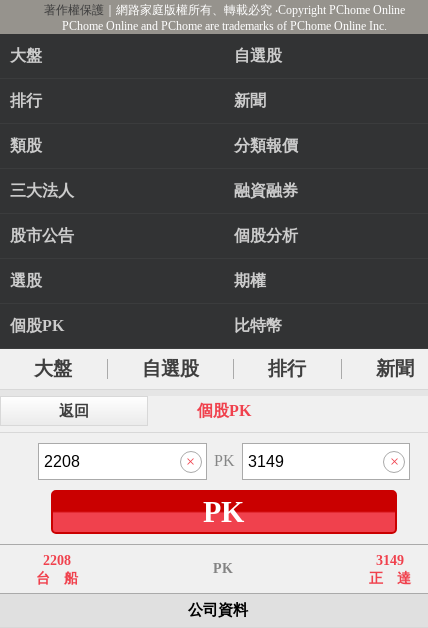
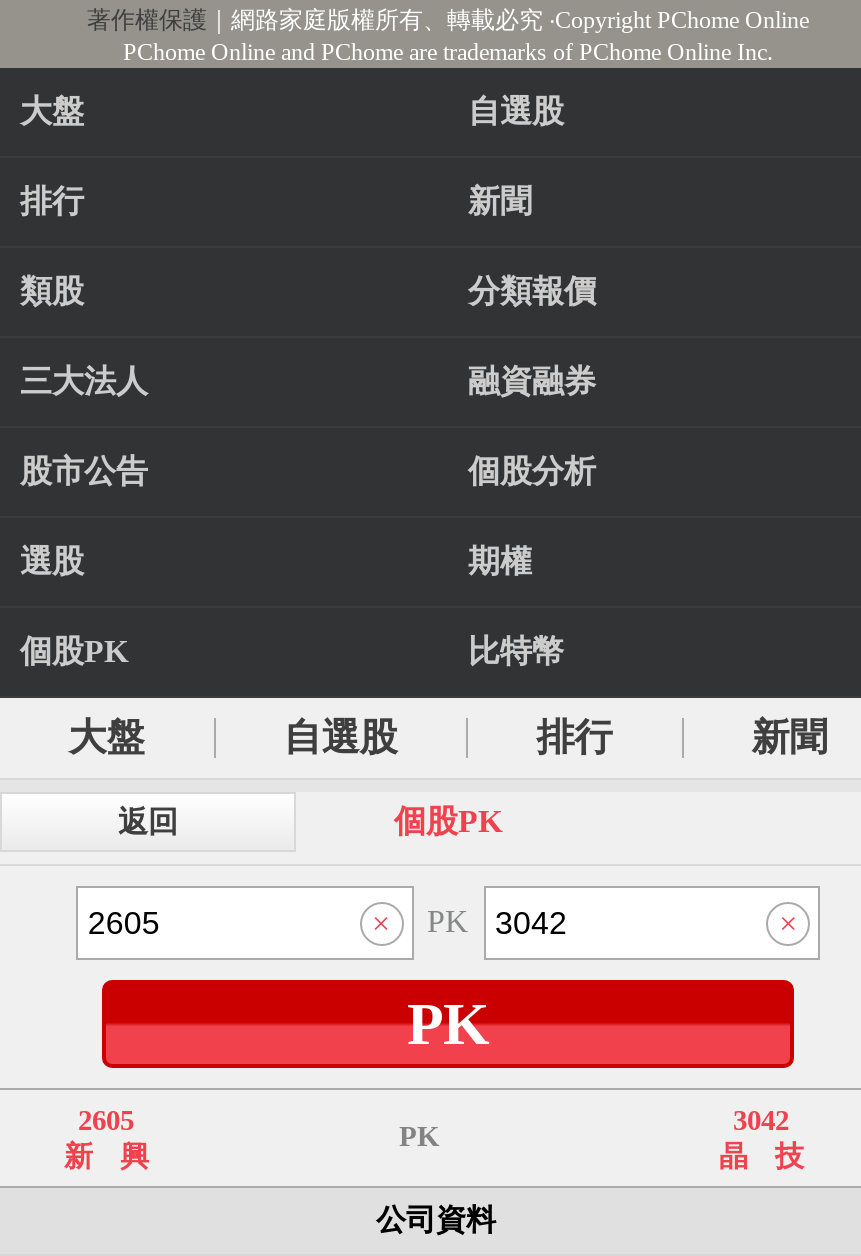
[35,552,77,586] 2208 | 台 船 -> [64,1104,148,1172] 2605 | 新 興
[369,552,411,586] 3149 | 正 達 -> [719,1104,803,1172] 3042 | 晶 技

